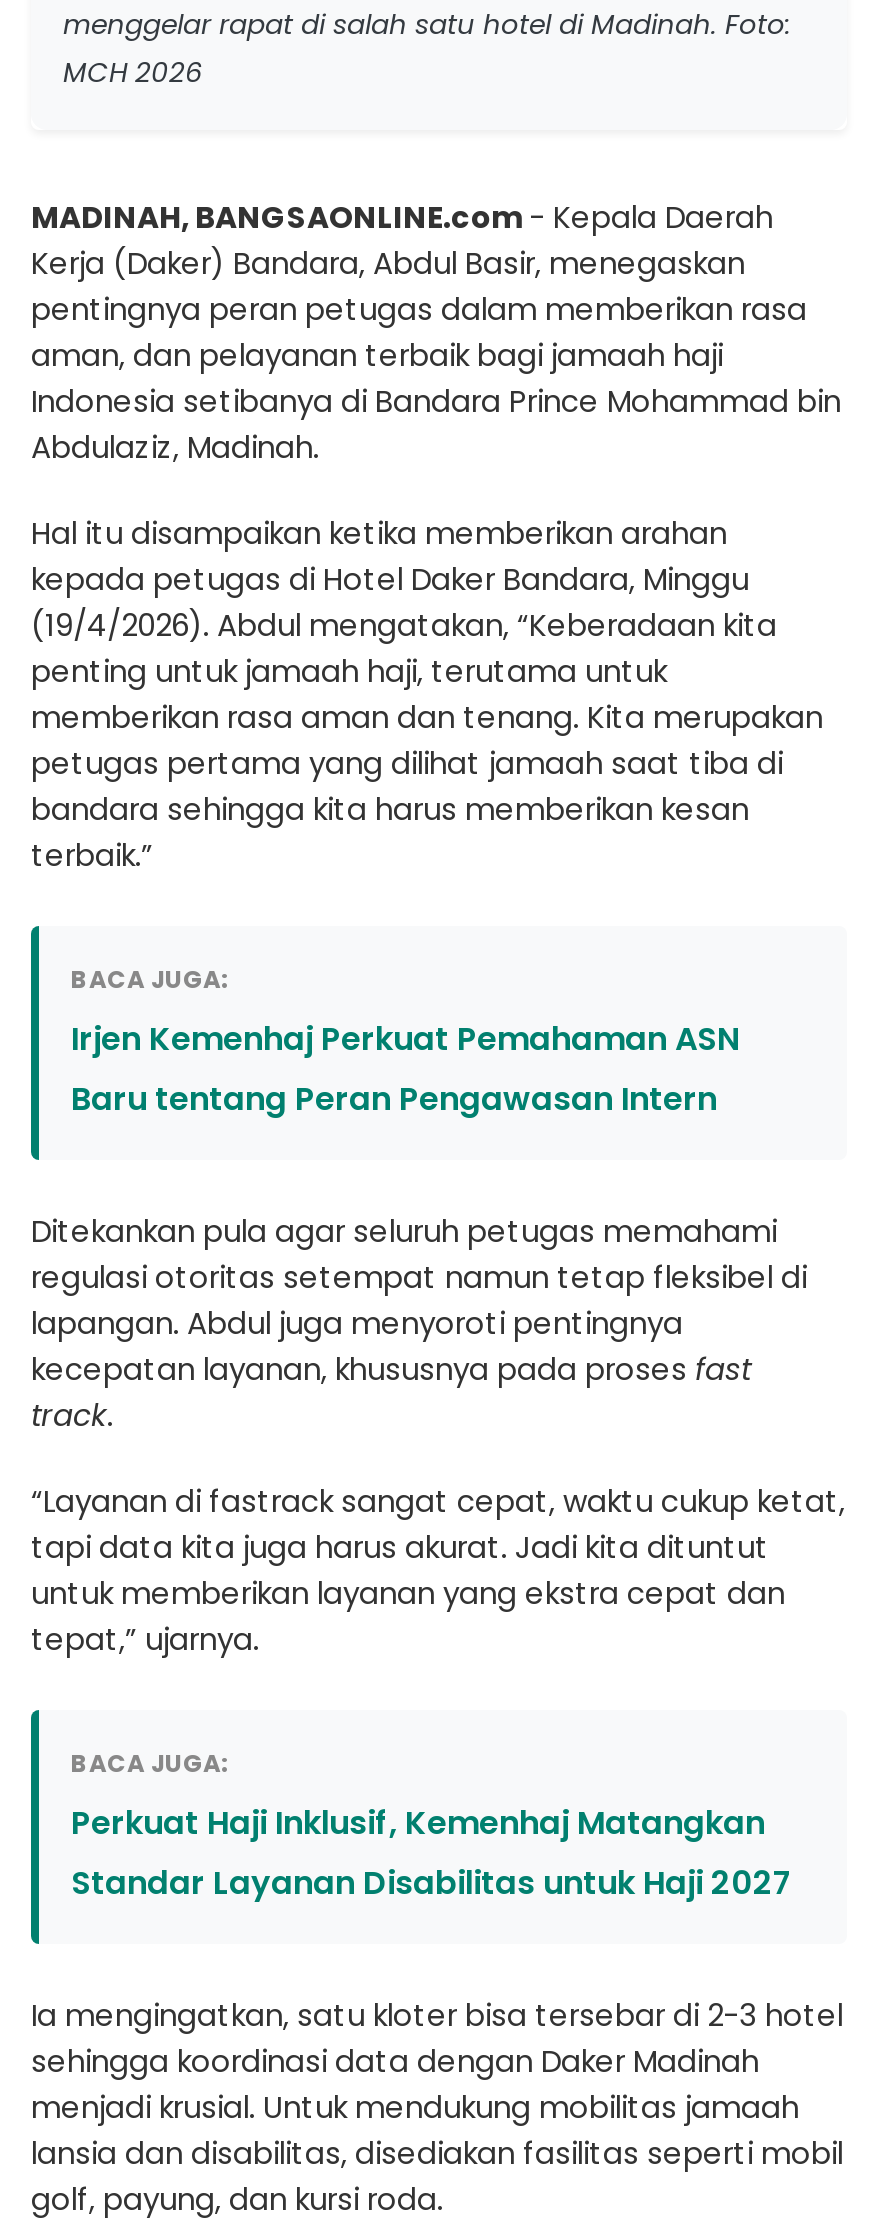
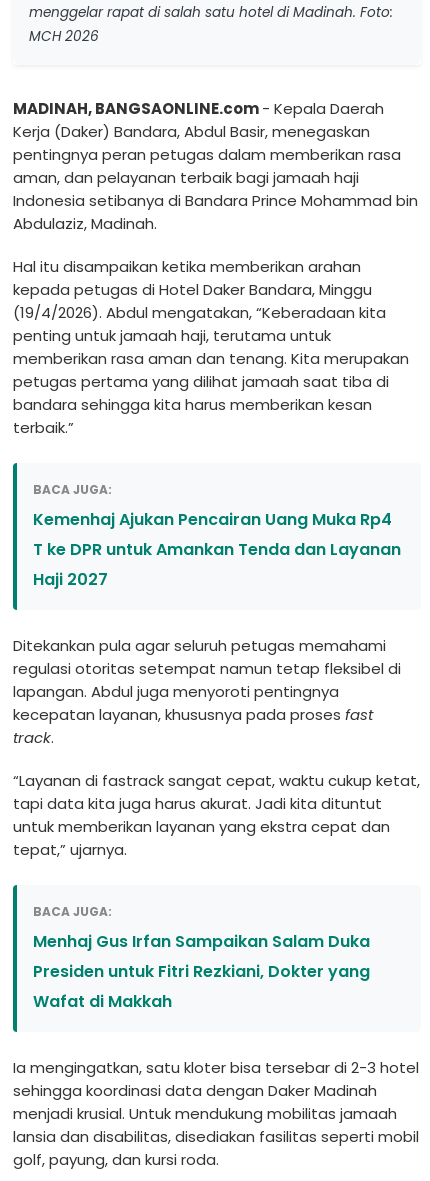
[71,1016,739,1122] Irjen Kemenhaj Perkuat Pemahaman ASN | Baru tentang Peran Pengawasan Intern -> [33,508,401,591] Kemenhaj Ajukan Pencairan Uang Muka Rp4 | T ke DPR untuk Amankan Tenda dan Layanan | Haji 2027
[71,1800,793,1906] Perkuat Haji Inklusif, Kemenhaj Matangkan | Standar Layanan Disabilitas untuk Haji 2027 -> [33,930,370,1013] Menhaj Gus Irfan Sampaikan Salam Duka | Presiden untuk Fitri Rezkiani, Dokter yang | Wafat di Makkah

